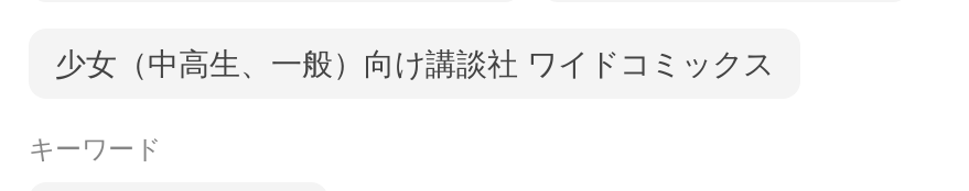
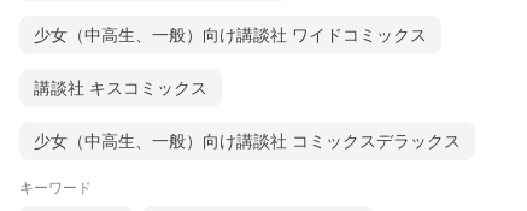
none -> [34,78,461,151] 講談社 キスコミックス | 少女（中高生、一般）向け講談社 コミックスデラックス

